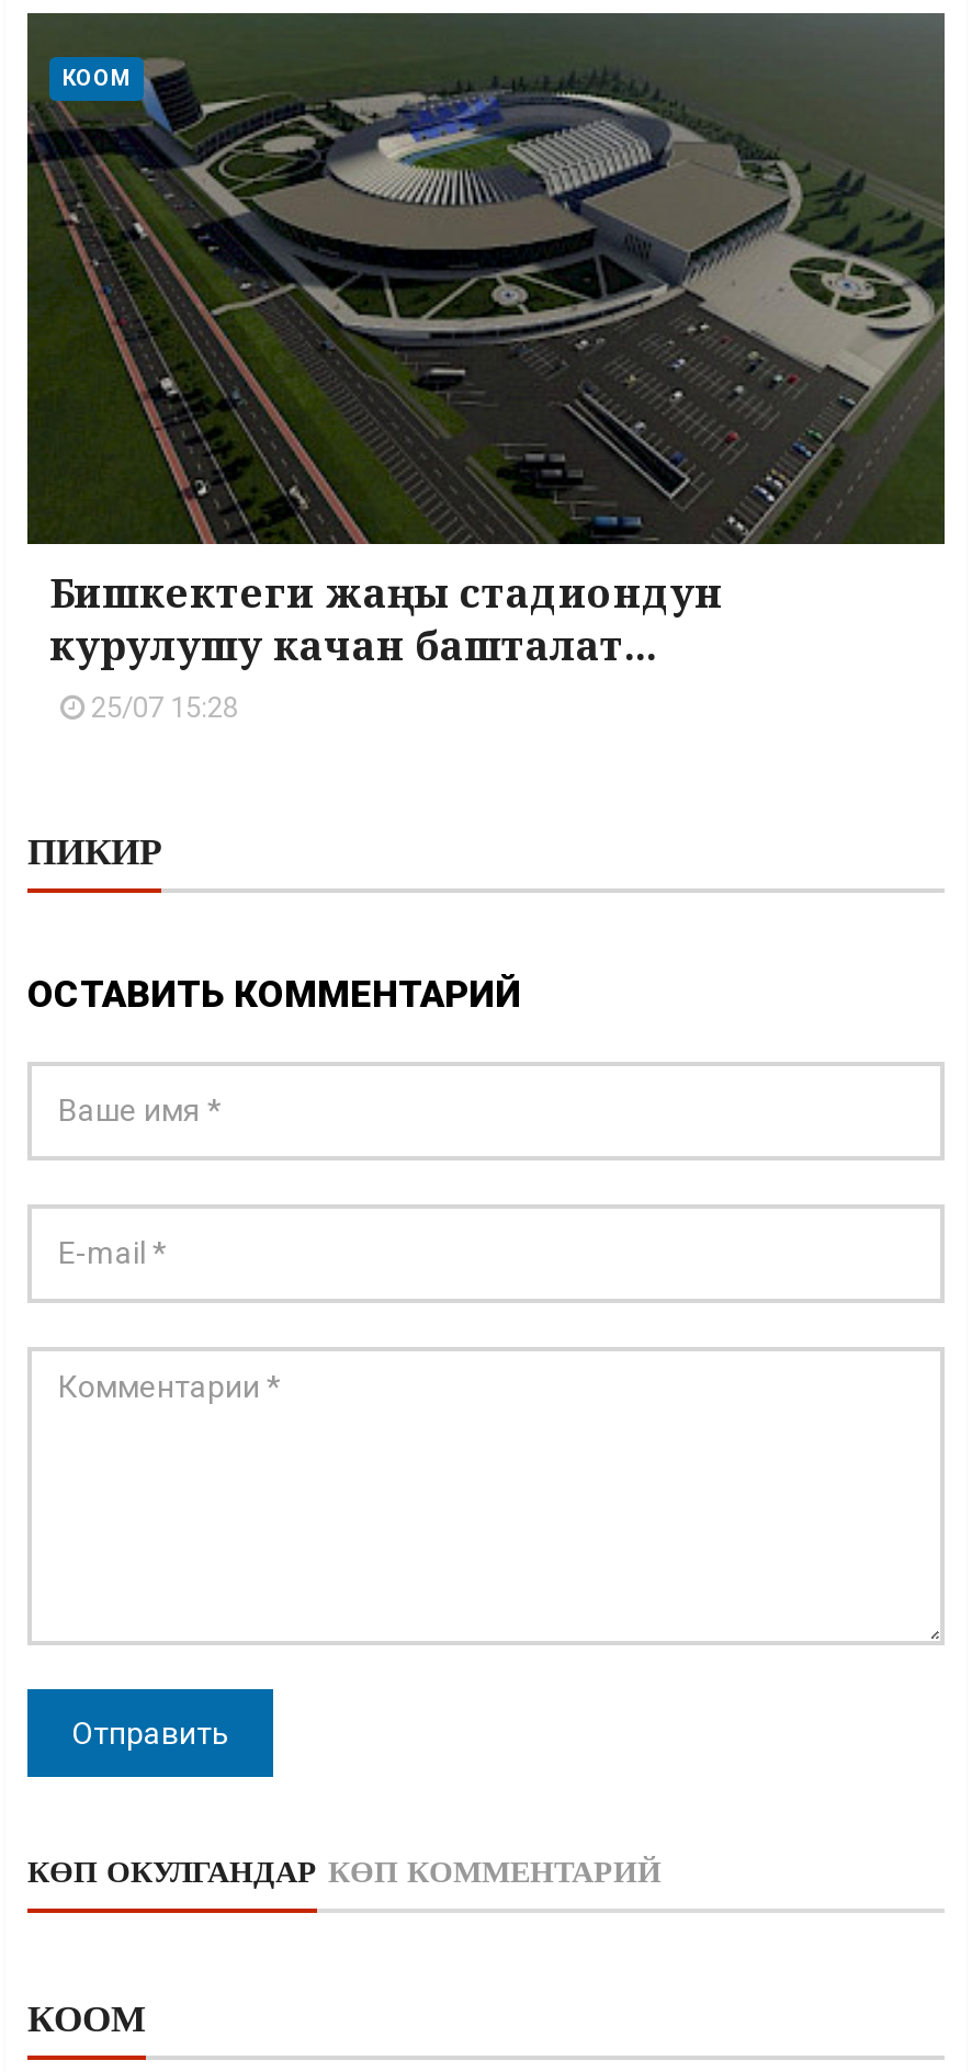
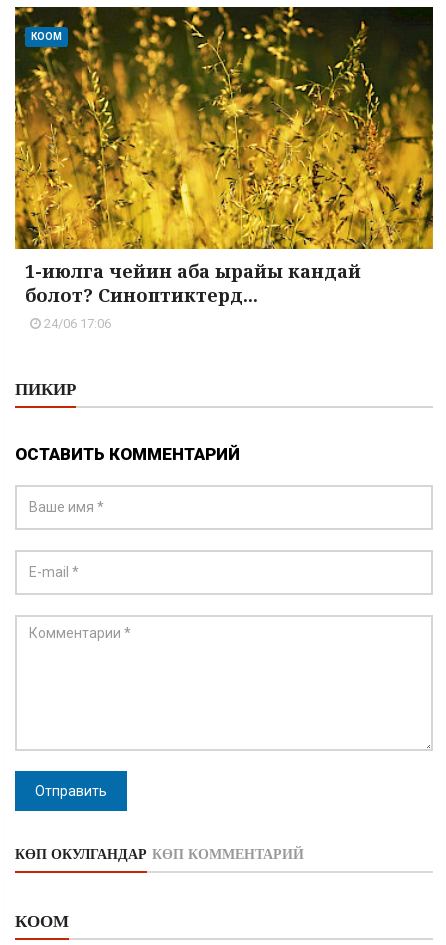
[25,11,947,723] [image] | Бишкектеги жаңы стадиондун | курулушу качан башталат... | 25/07 15:28 -> [14,6,434,331] [image] | 1-июлга чейин аба ырайы кандай | болот? Синоптиктерд... | 24/06 17:06

